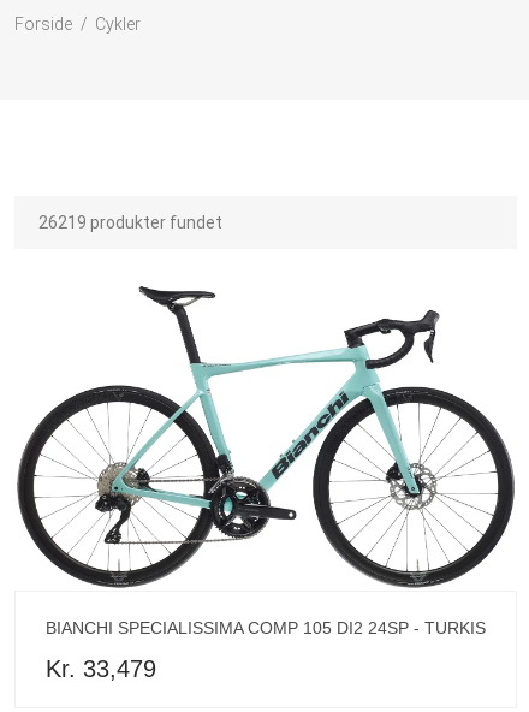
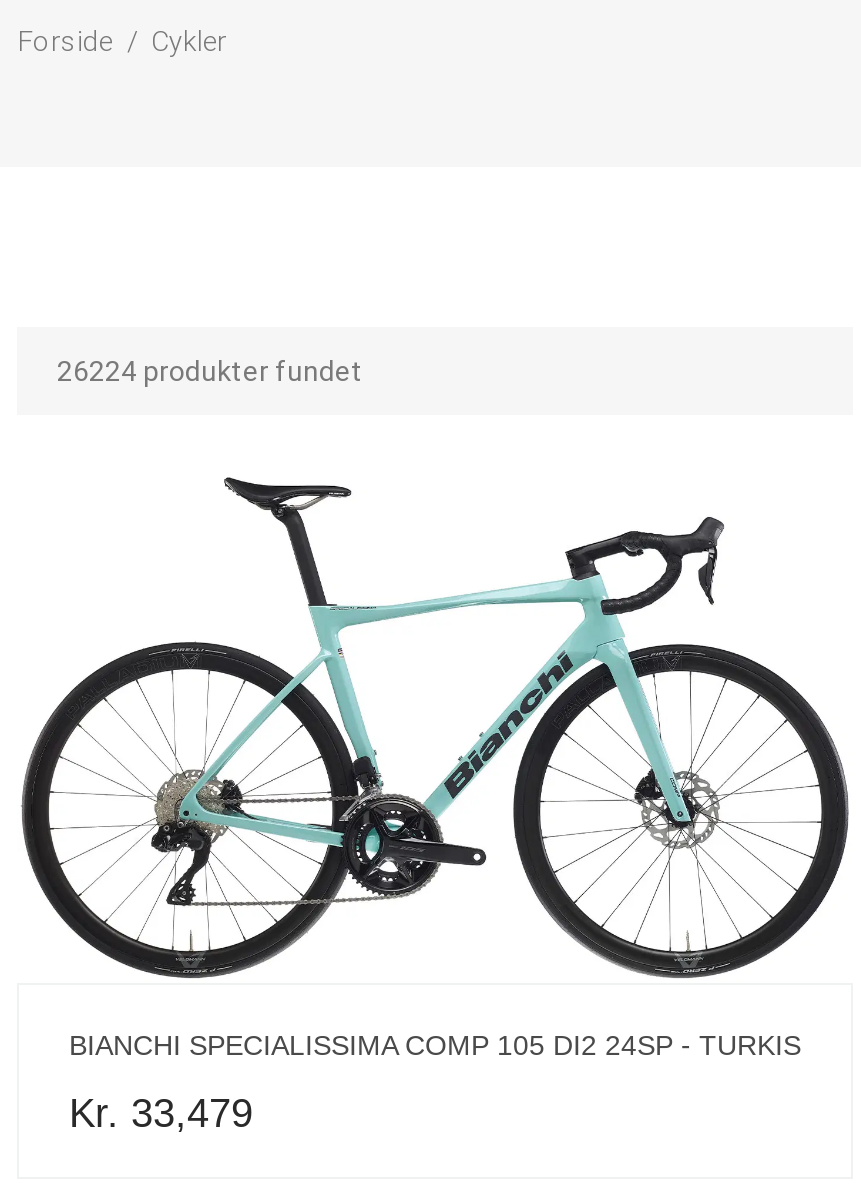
[38,213,222,232] 26219 produkter fundet -> [57,355,363,387] 26224 produkter fundet

